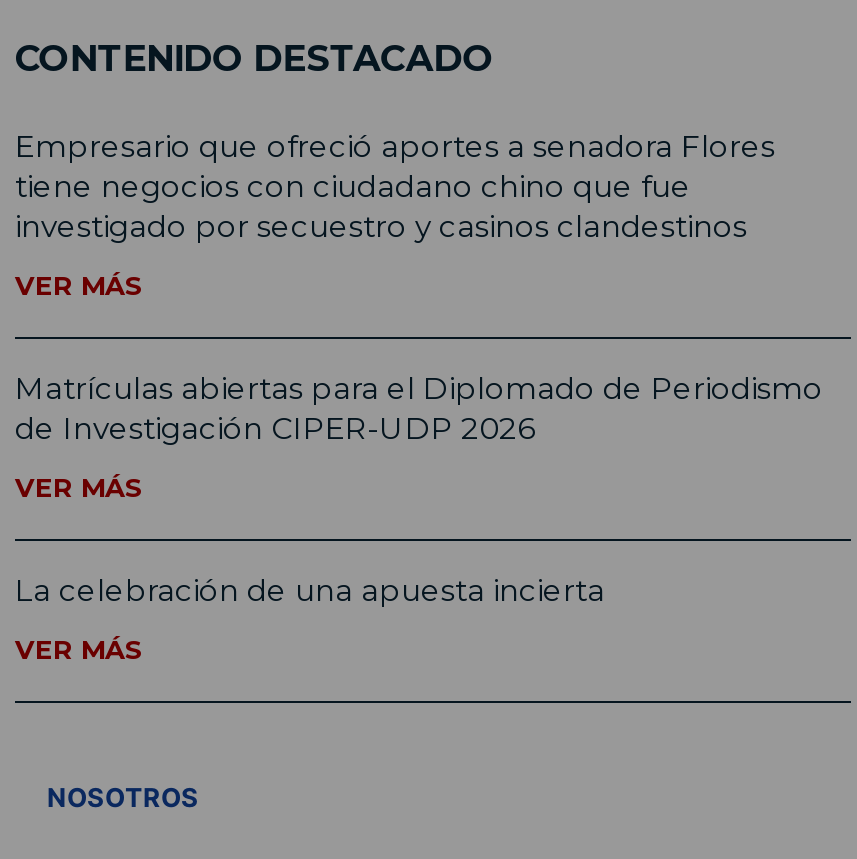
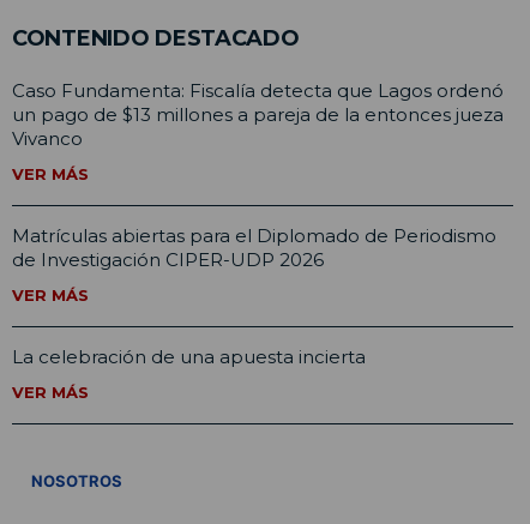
[15,127,775,245] Empresario que ofreció aportes a senadora Flores | tiene negocios con ciudadano chino que fue | investigado por secuestro y casinos clandestinos -> [12,79,504,150] Caso Fundamenta: Fiscalía detecta que Lagos ordenó | un pago de $13 millones a pareja de la entonces jueza | Vivanco

